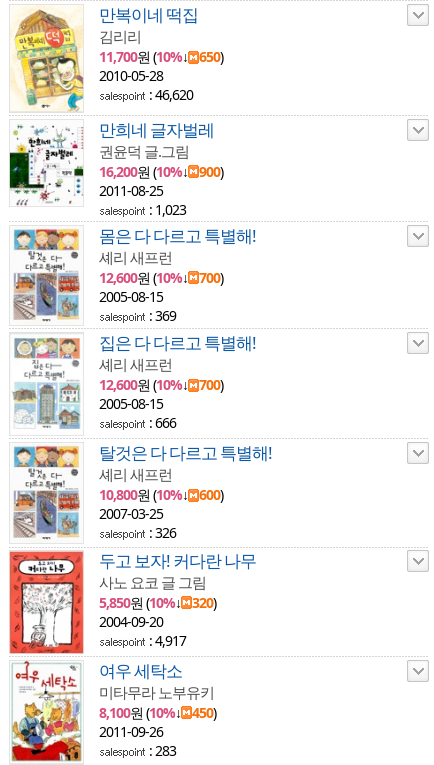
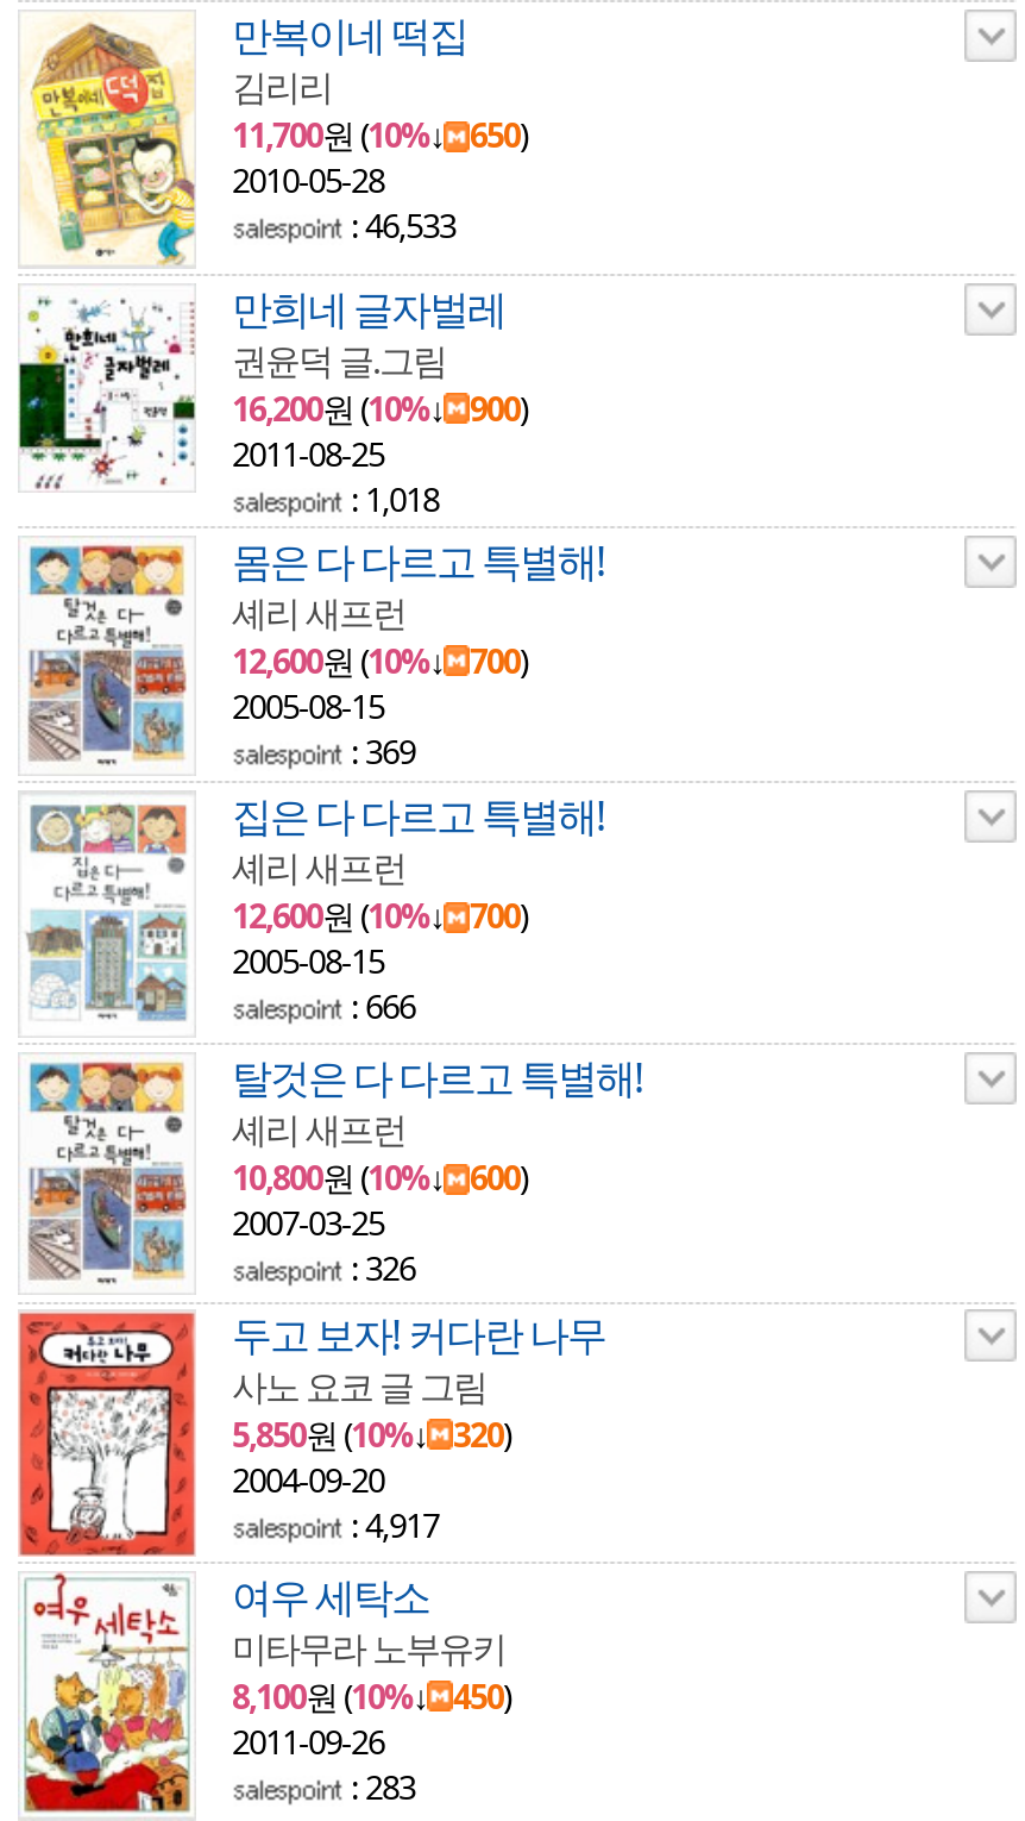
[146,85,193,104] : 46,620 -> [344,203,455,248] : 46,533
[146,200,186,219] : 1,023 -> [344,476,439,521] : 1,018

